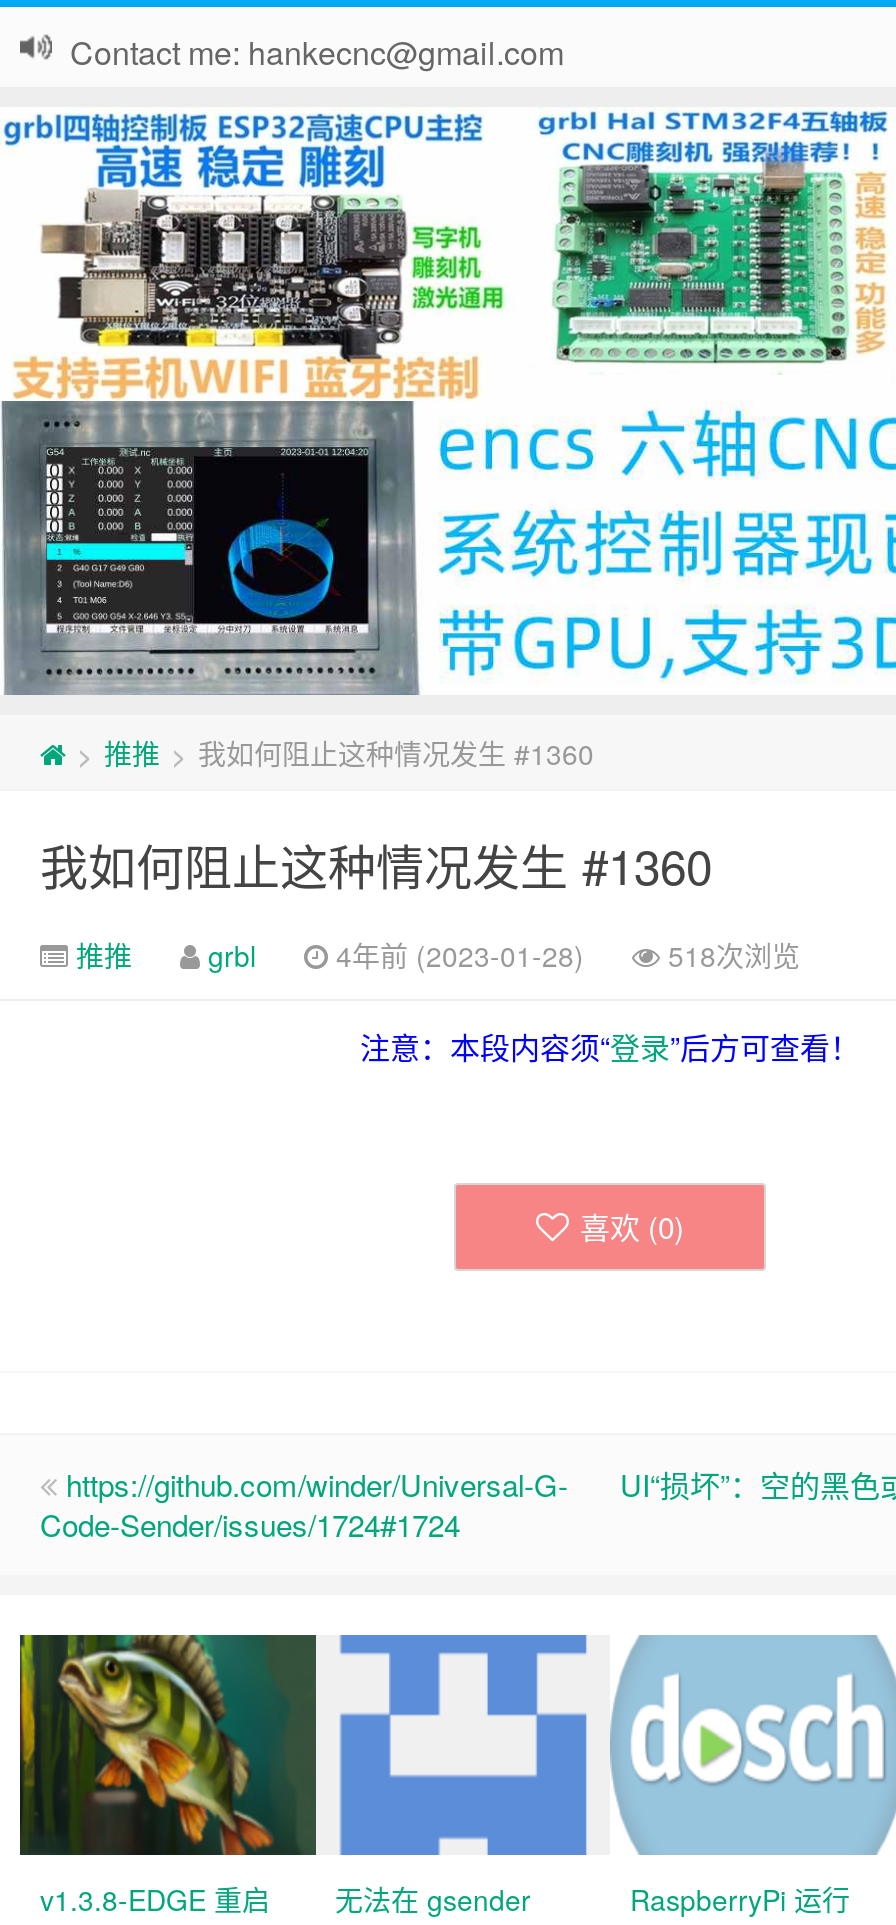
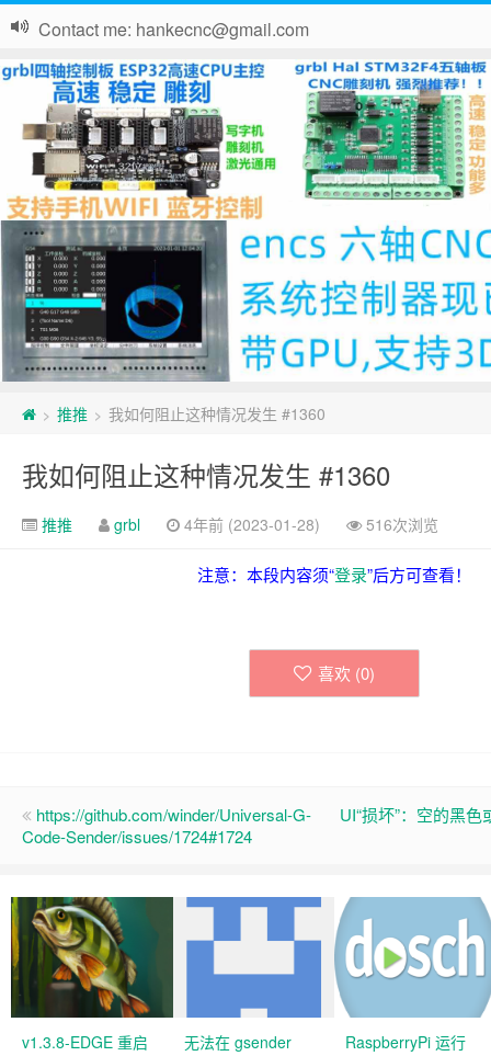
[68,935,800,975] 推推 grbl 4年前 (2023-01-28) 518次浏览 -> [37,513,438,535] 推推 grbl 4年前 (2023-01-28) 516次浏览

